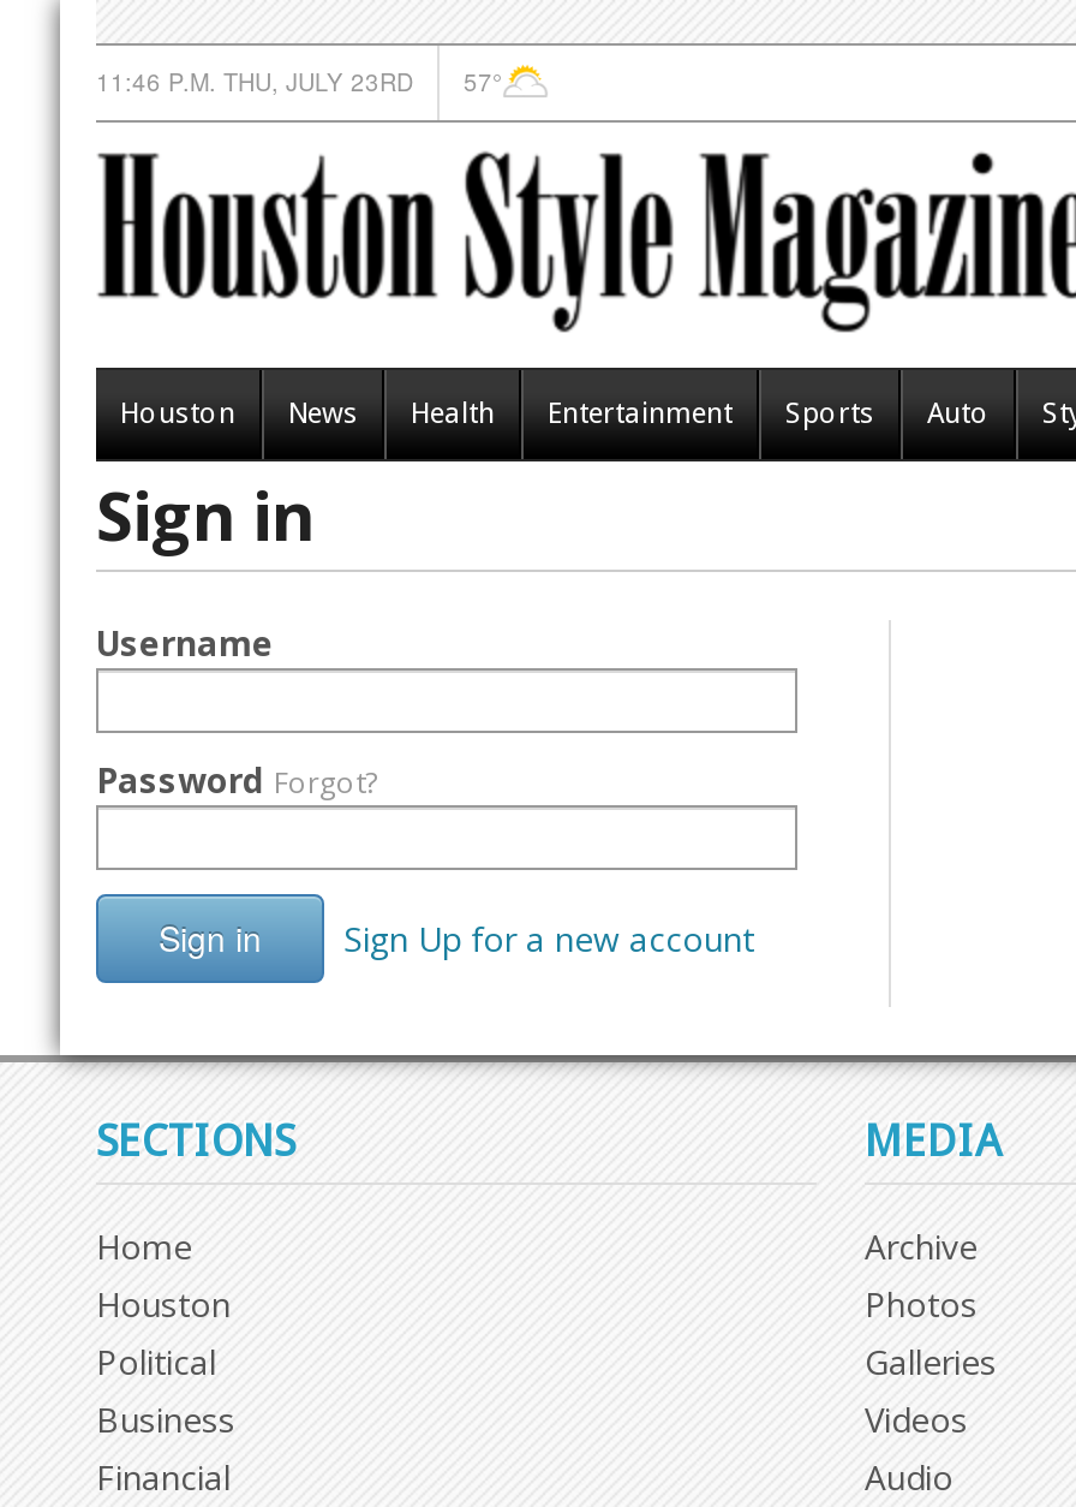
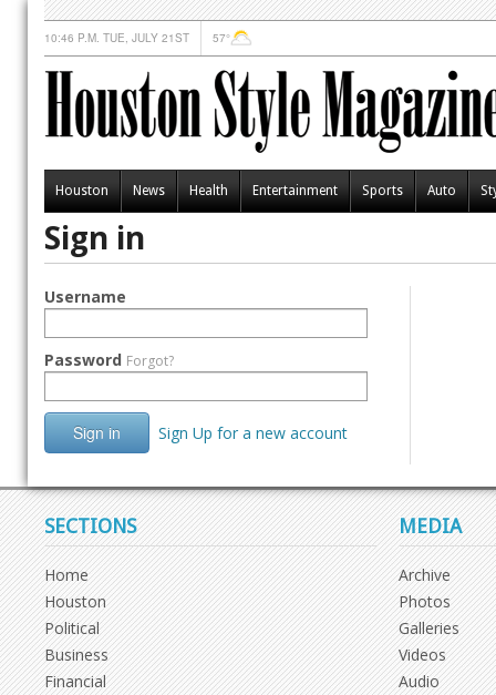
[96,65,502,99] 11:46 P.M. THU, JULY 23RD 57° -> [44,30,230,45] 10:46 P.M. TUE, JULY 21ST 57°

